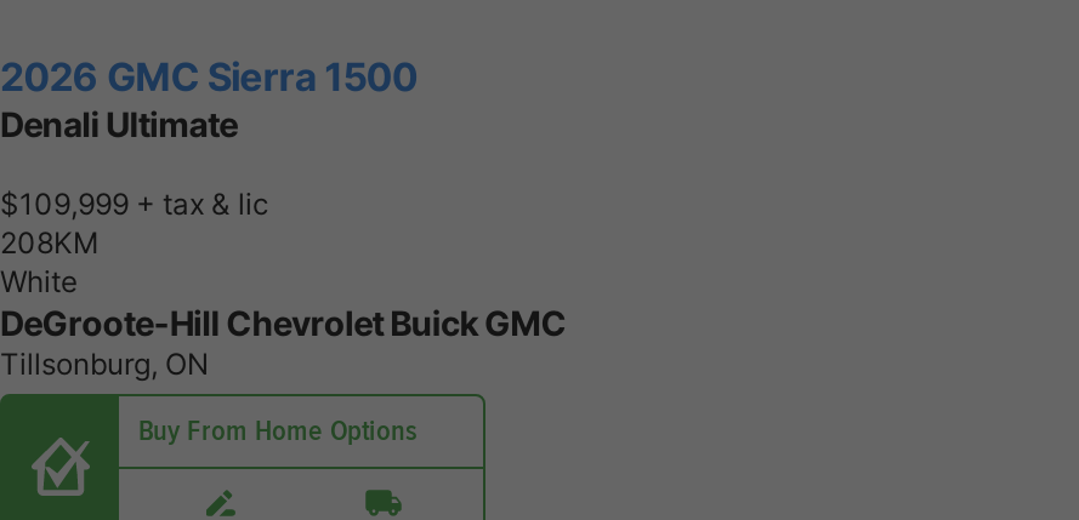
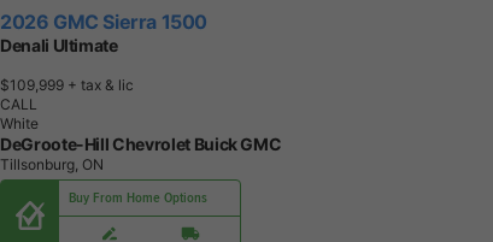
[0,225,100,262] 208KM -> [0,96,37,114] CALL

